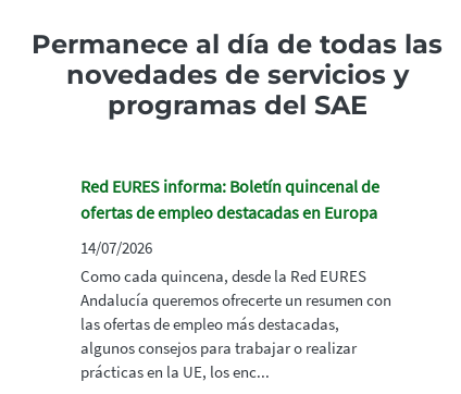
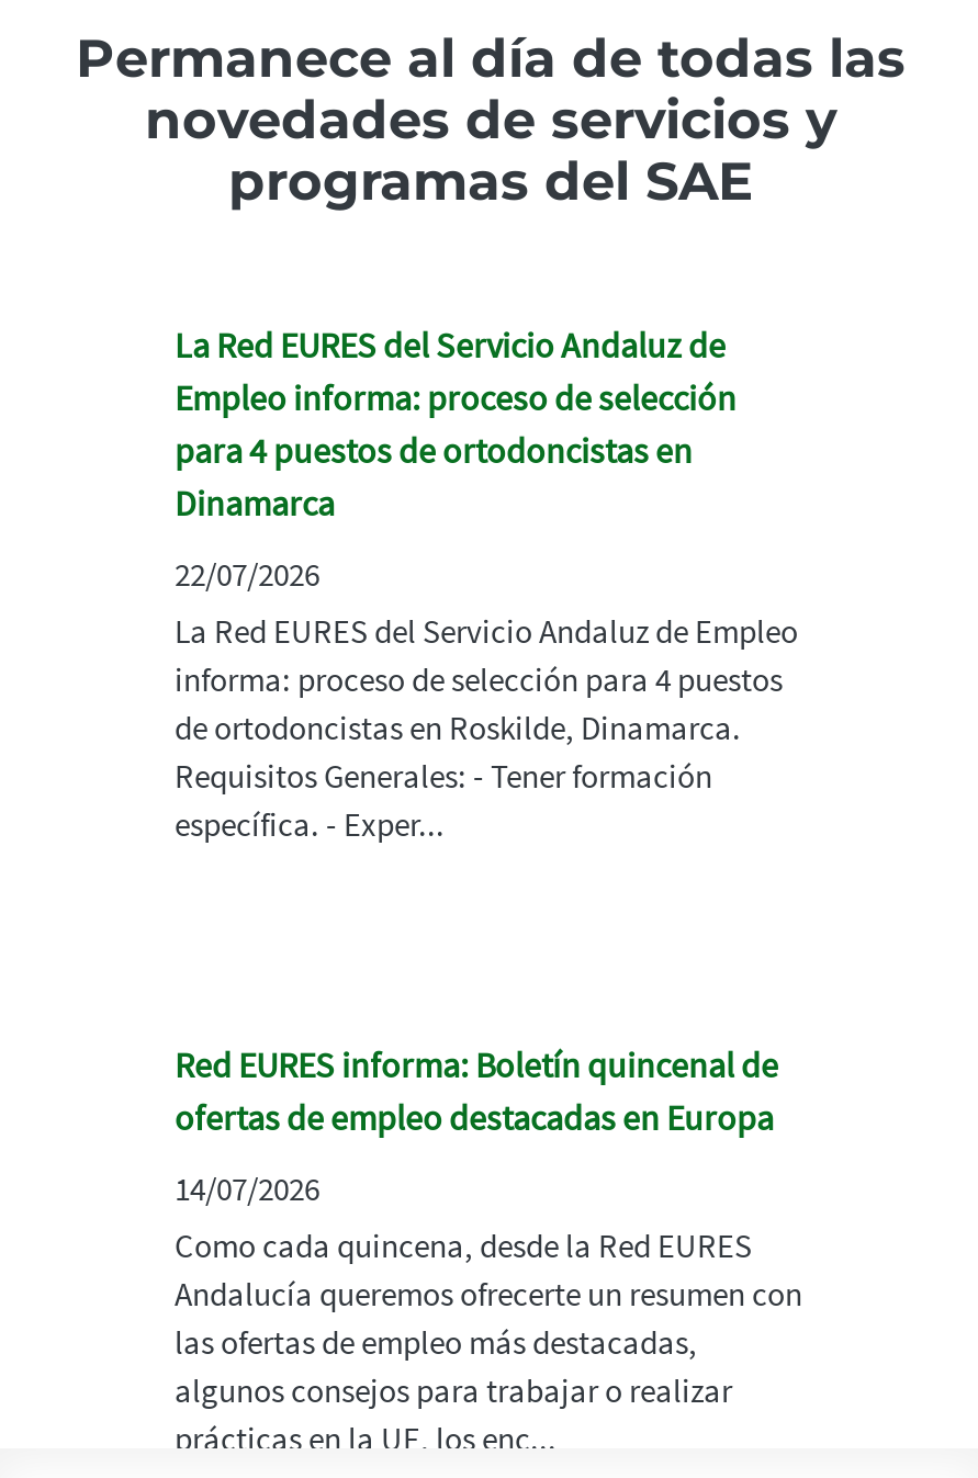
none -> [175,323,798,845] La Red EURES del Servicio Andaluz de | Empleo informa: proceso de selección | para 4 puestos de ortodoncistas en | Dinamarca | 22/07/2026 | La Red EURES del Servicio Andaluz de Empleo | informa: proceso de selección para 4 puestos | de ortodoncistas en Roskilde, Dinamarca. | Requisitos Generales: - Tener formación | específica. - Exper...

